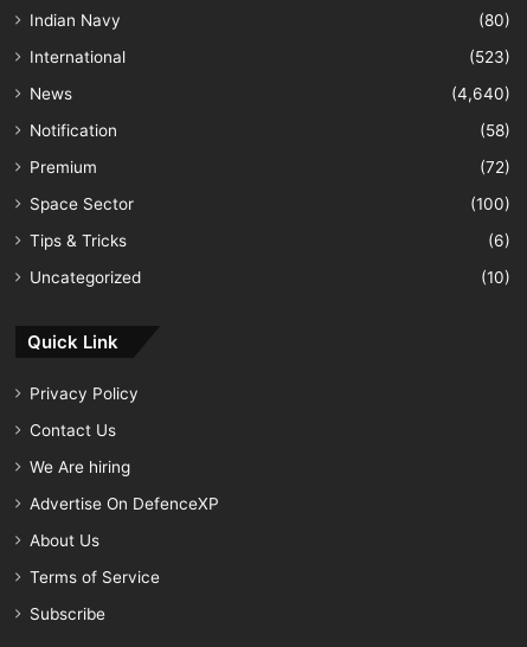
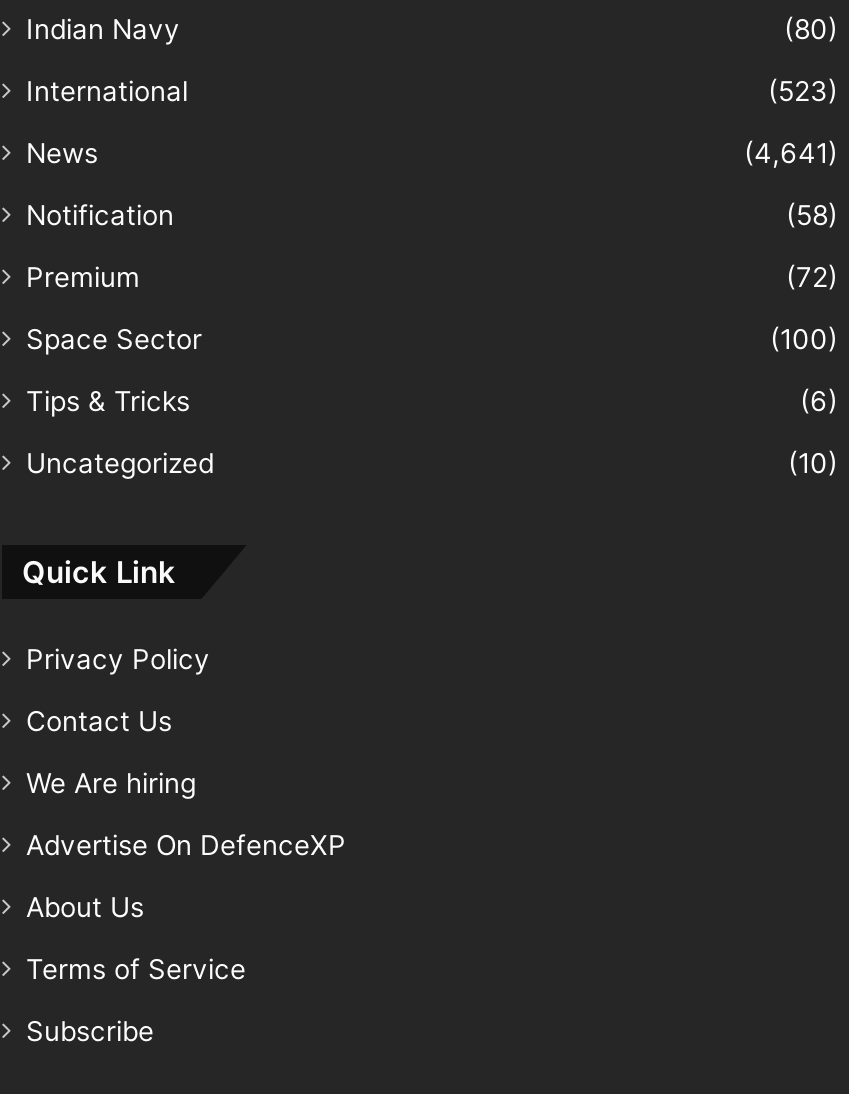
[451,84,510,103] (4,640) -> [744,137,838,169] (4,641)

